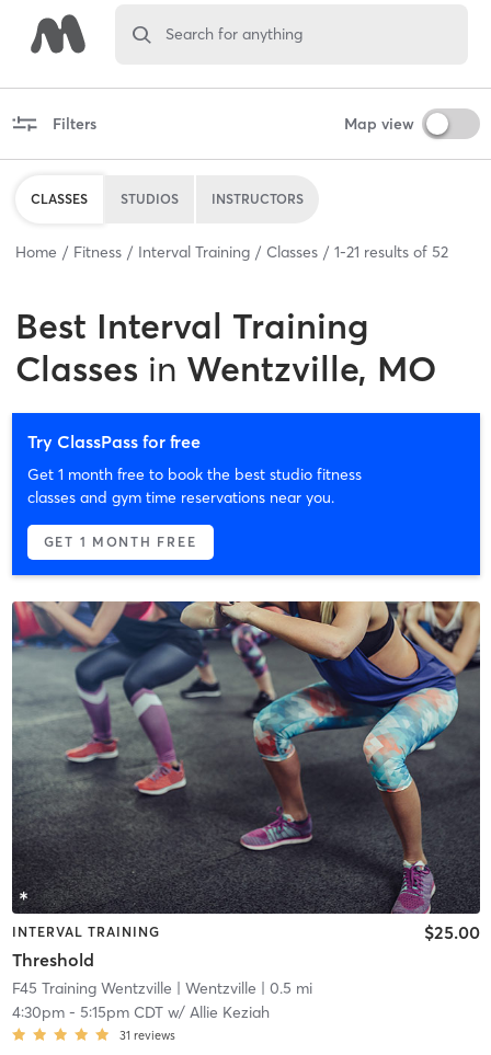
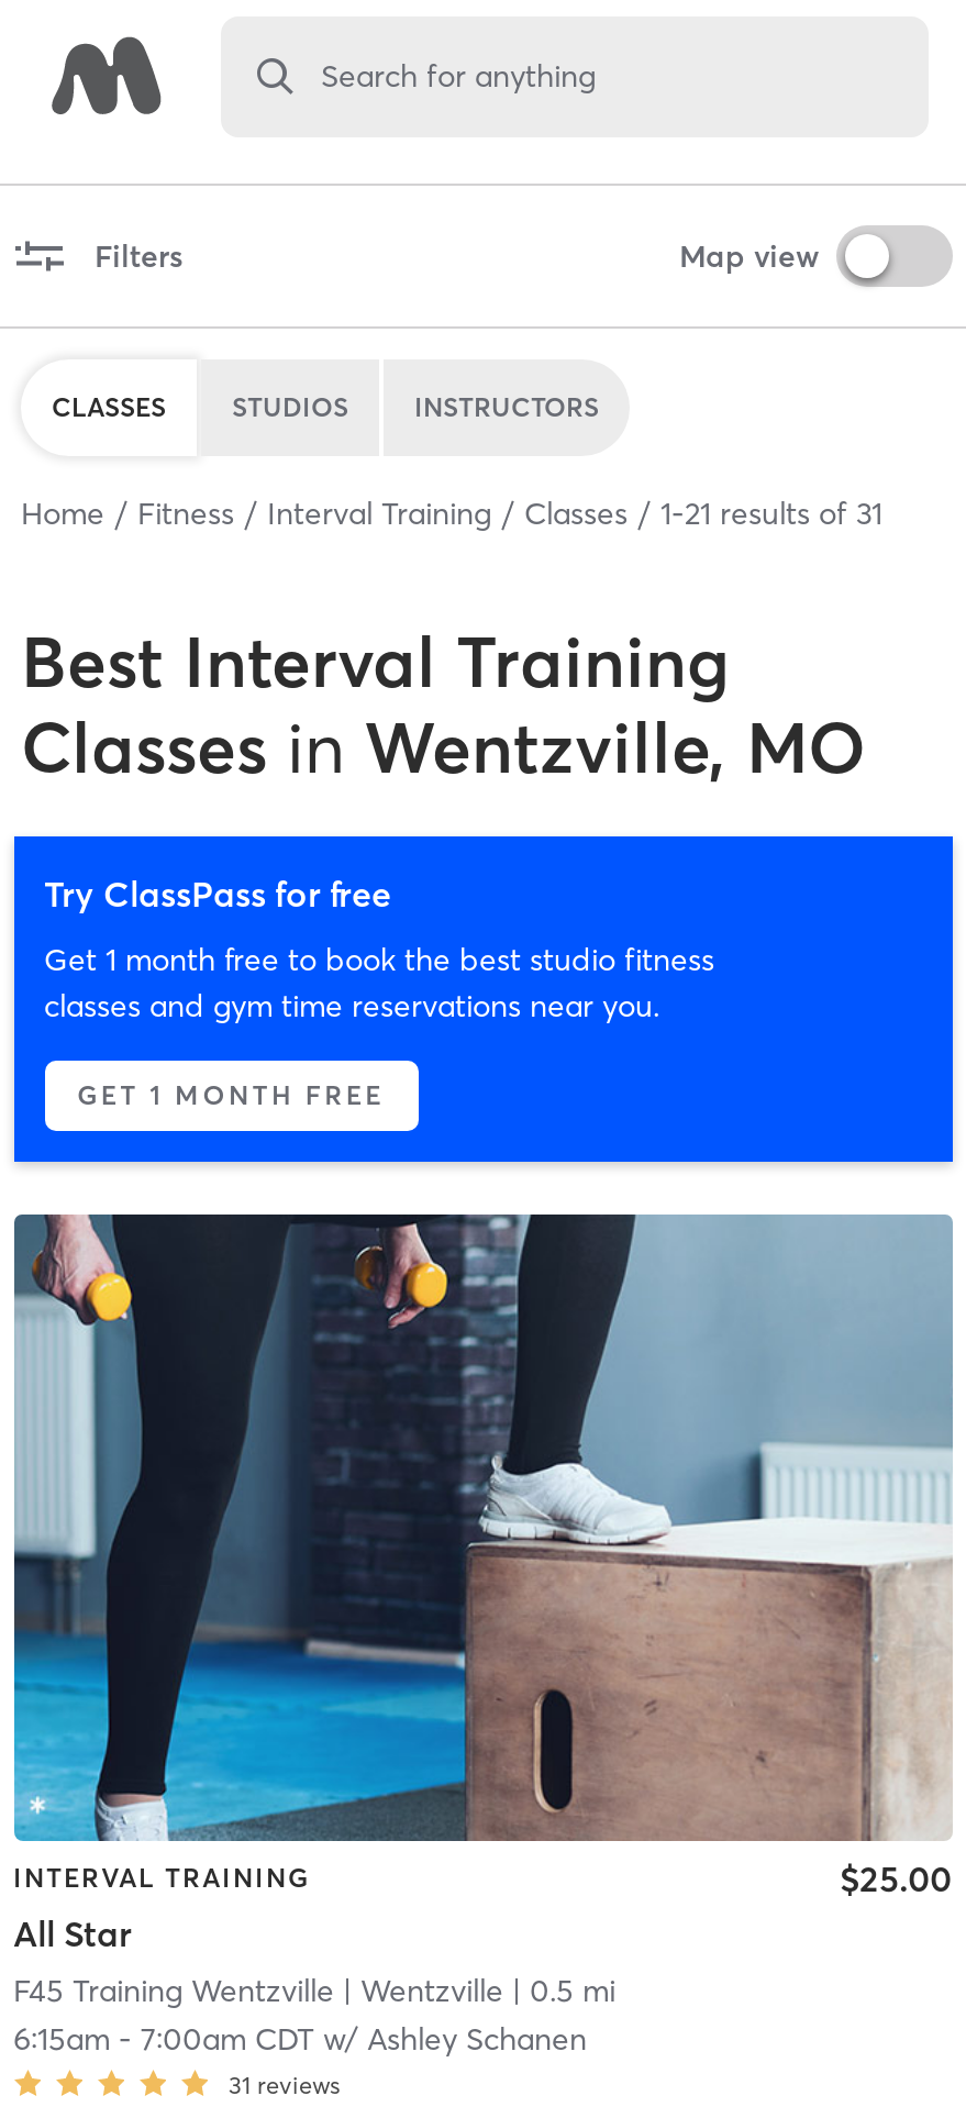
[15,242,448,261] Home Fitness Interval Training Classes 1-21 results of 52 -> [21,492,882,532] Home Fitness Interval Training Classes 1-21 results of 31
[11,600,481,971] [image] | Threshold -> [12,1212,953,1956] [image] | All Star
[12,1003,269,1022] 4:30pm - 5:15pm CDT w/ Allie Keziah -> [13,2020,587,2059] 6:15am - 7:00am CDT w/ Ashley Schanen

